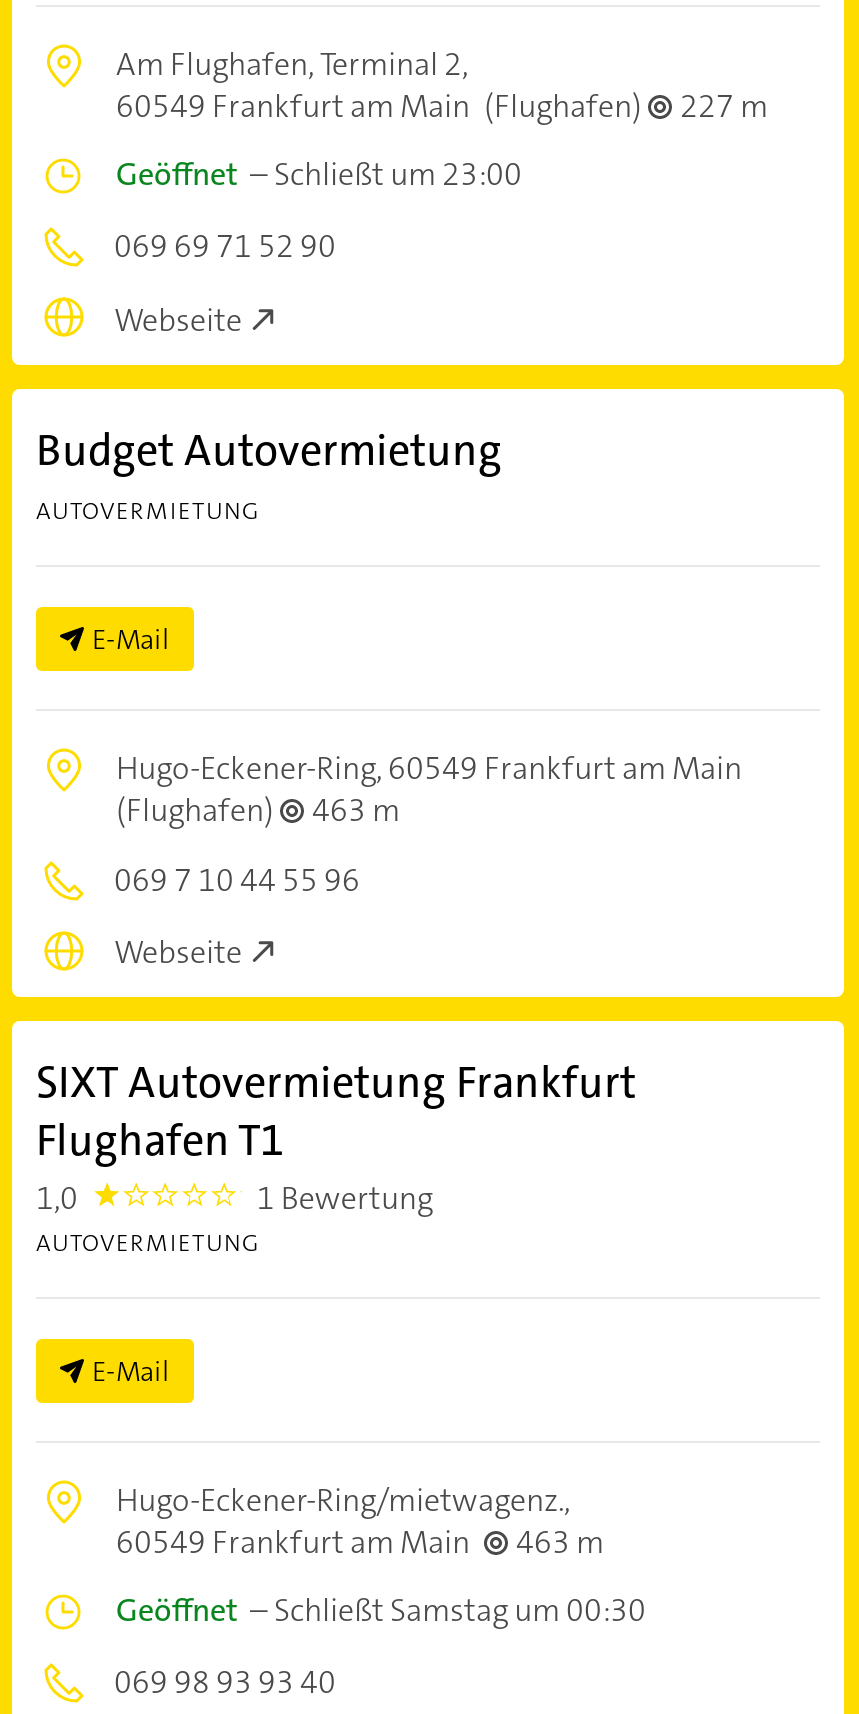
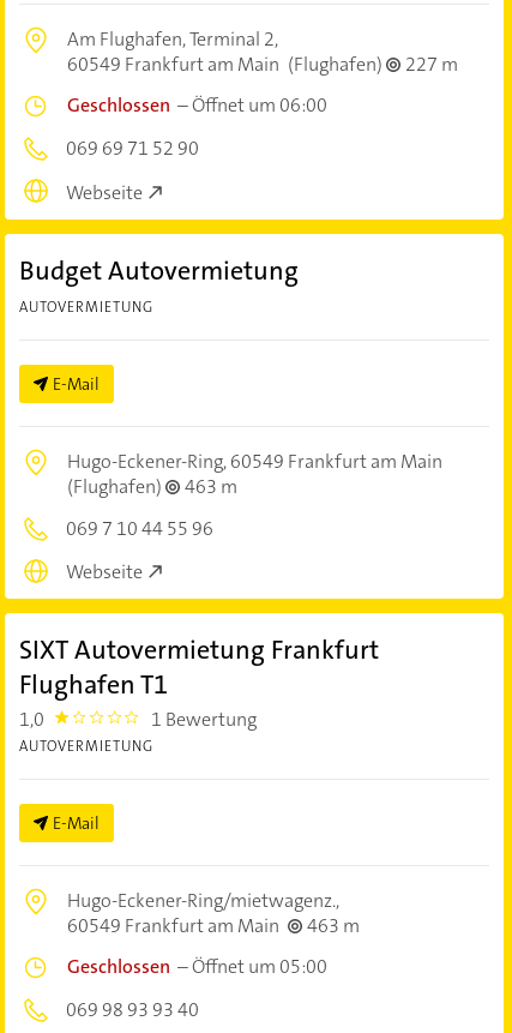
[116,153,522,195] Geöffnet – Schließt um 23:00 -> [67,92,327,118] Geschlossen – Öffnet um 06:00
[116,1589,646,1631] Geöffnet – Schließt Samstag um 00:30 -> [67,954,327,979] Geschlossen – Öffnet um 05:00

